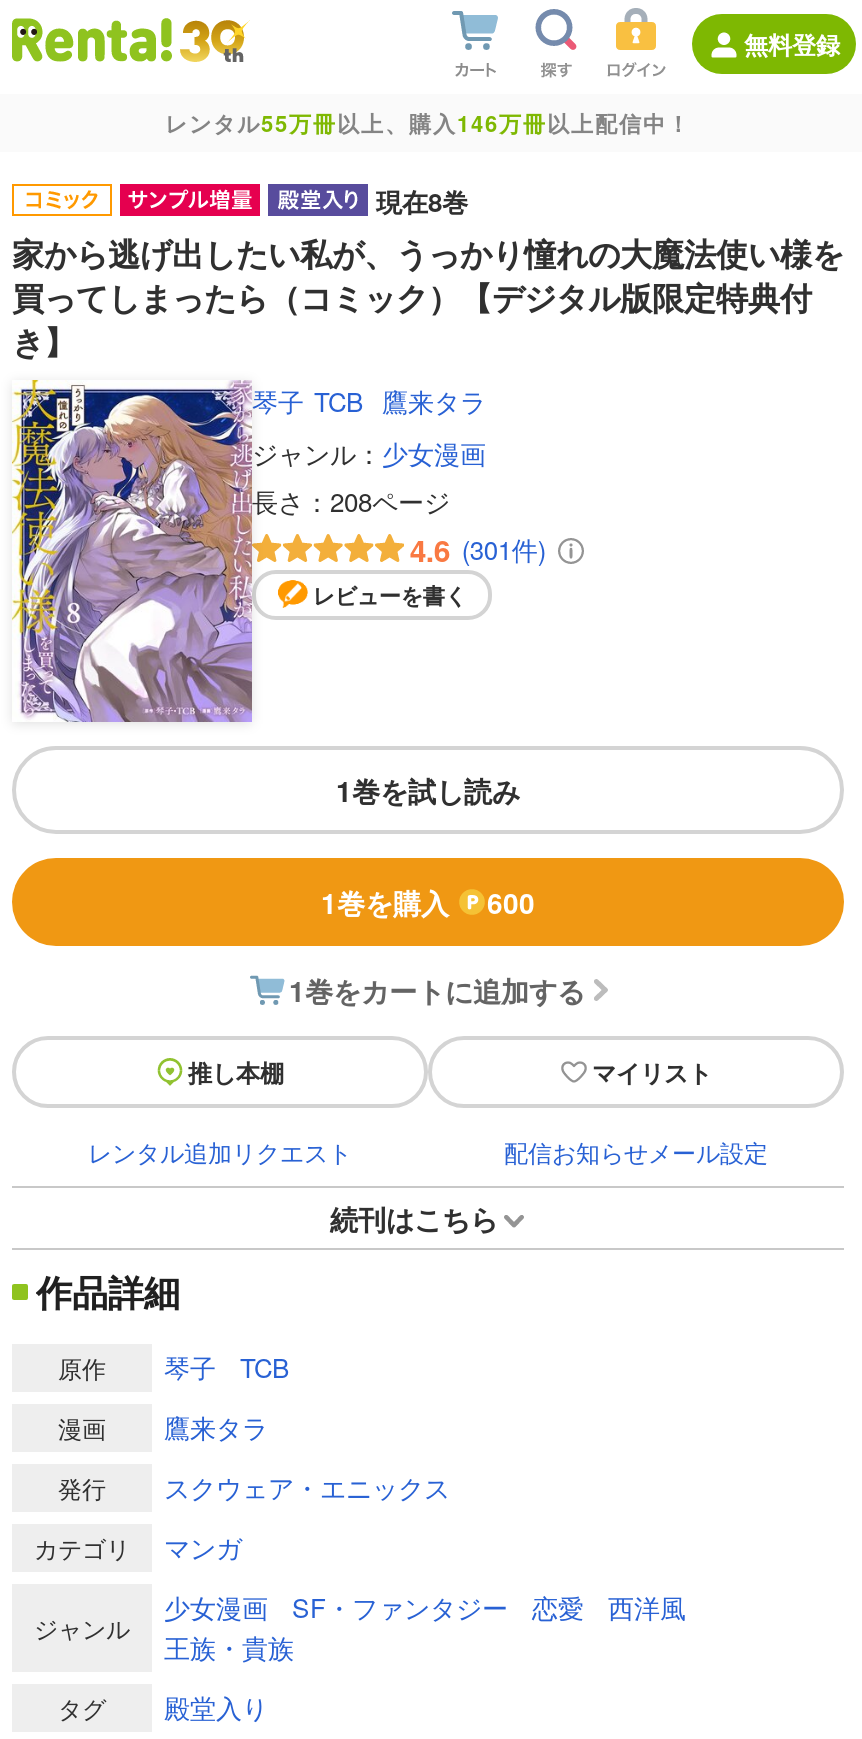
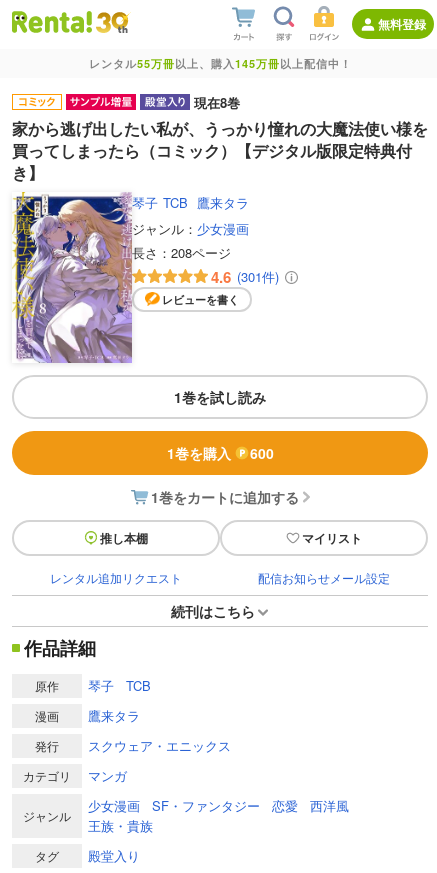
[165,108,691,138] レンタル55万冊以上、購入146万冊以上配信中！ -> [88,56,351,71] レンタル55万冊以上、購入145万冊以上配信中！

